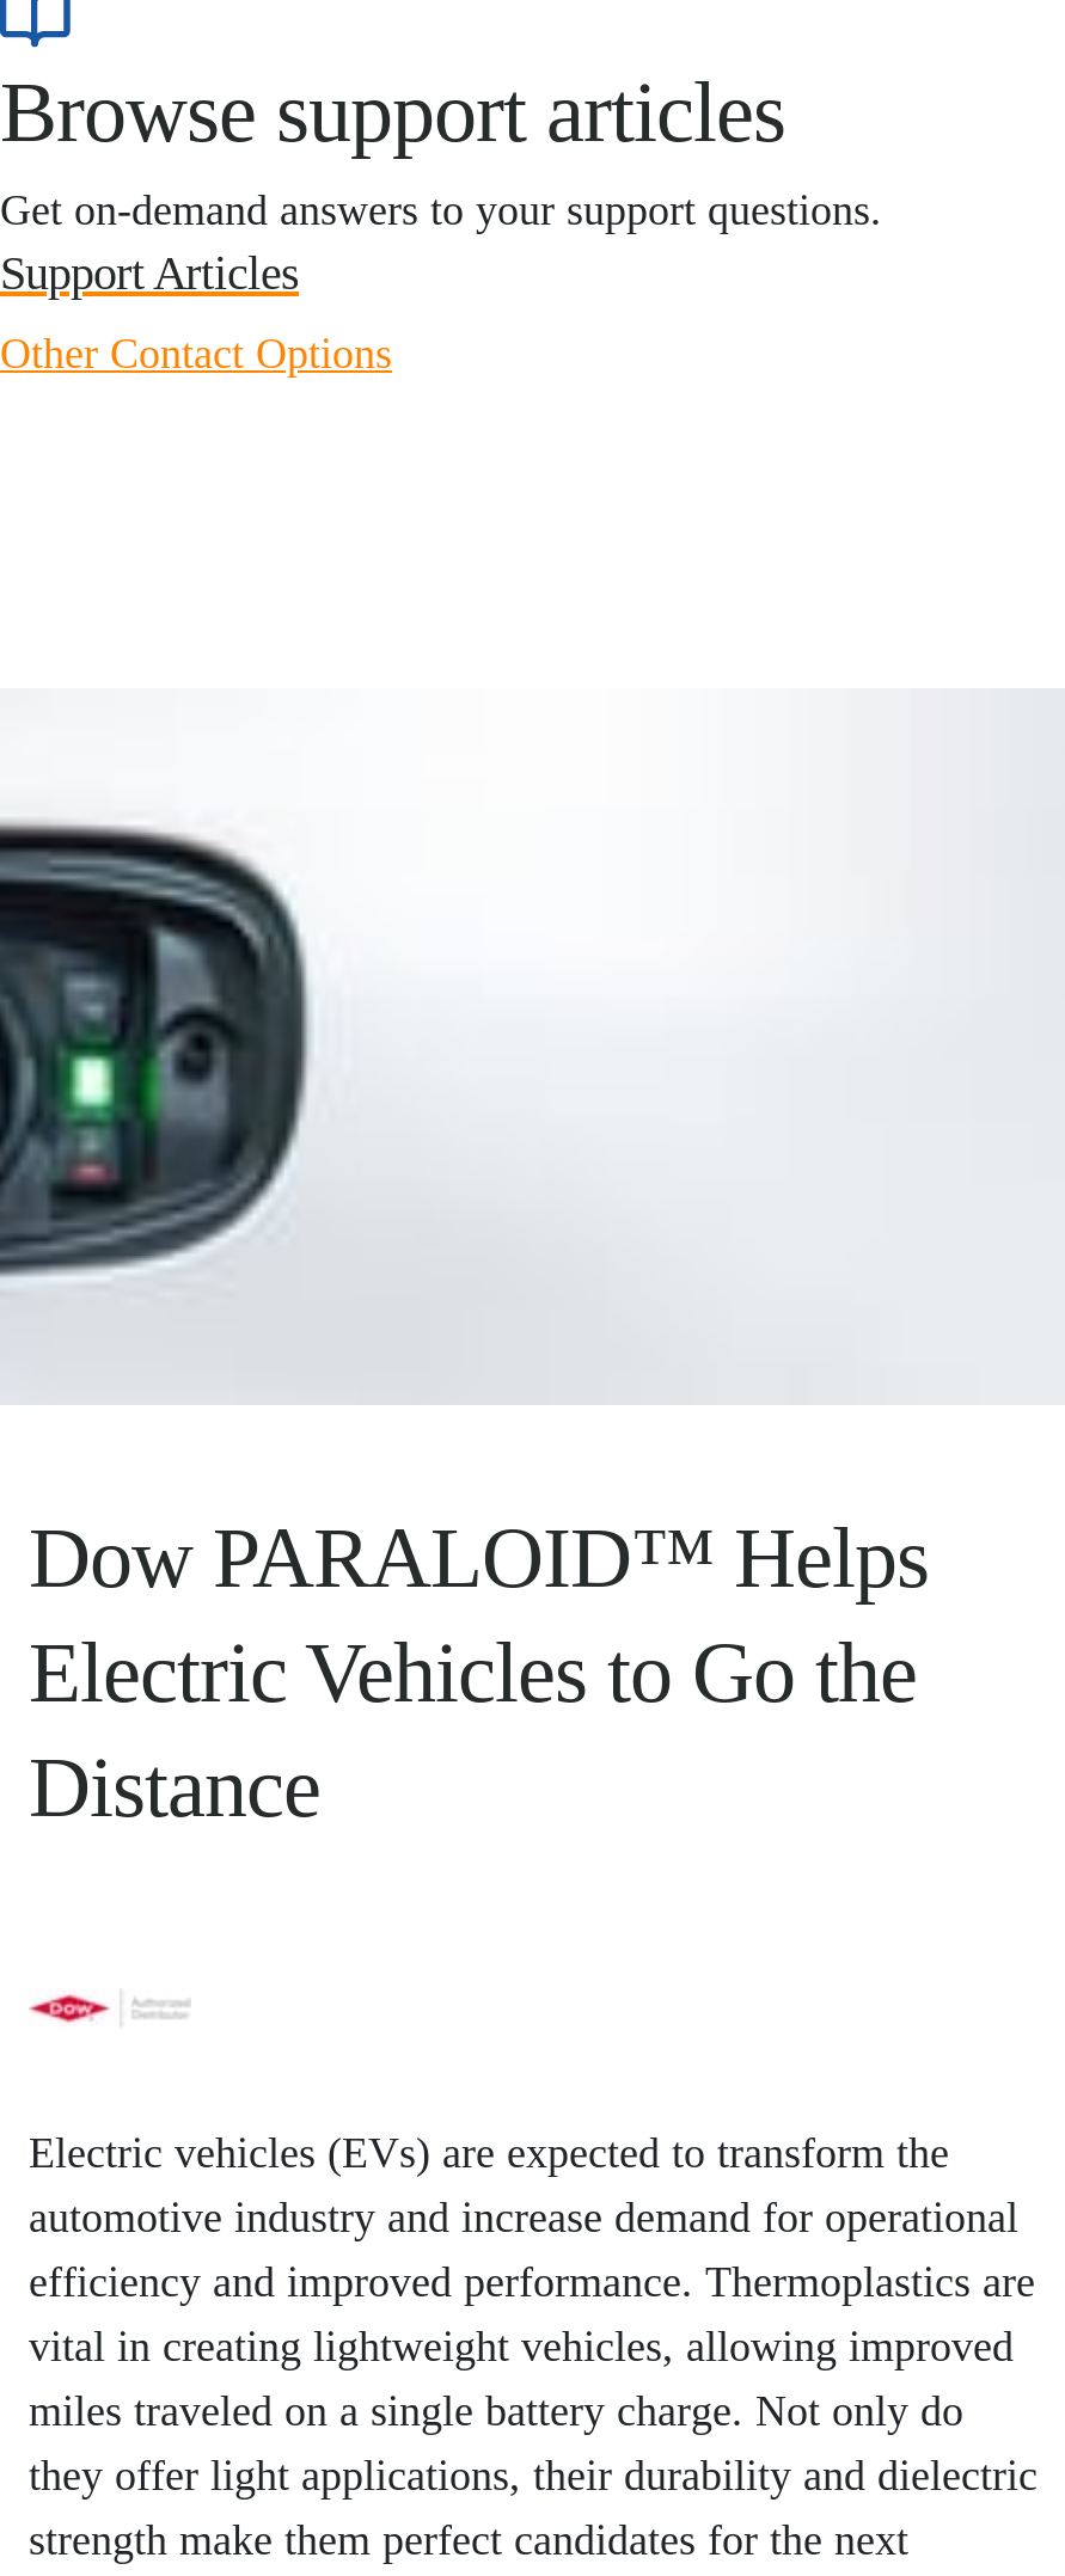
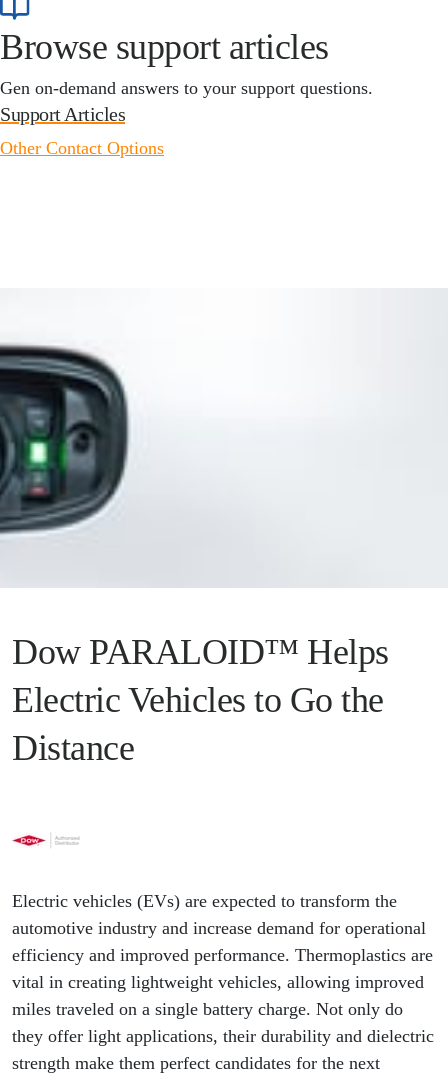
[0,186,882,234] Get on-demand answers to your support questions. -> [0,78,373,98] Gen on-demand answers to your support questions.

